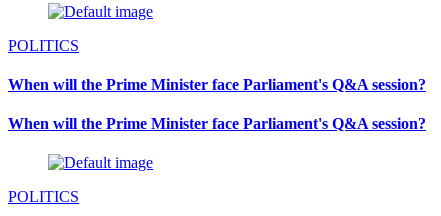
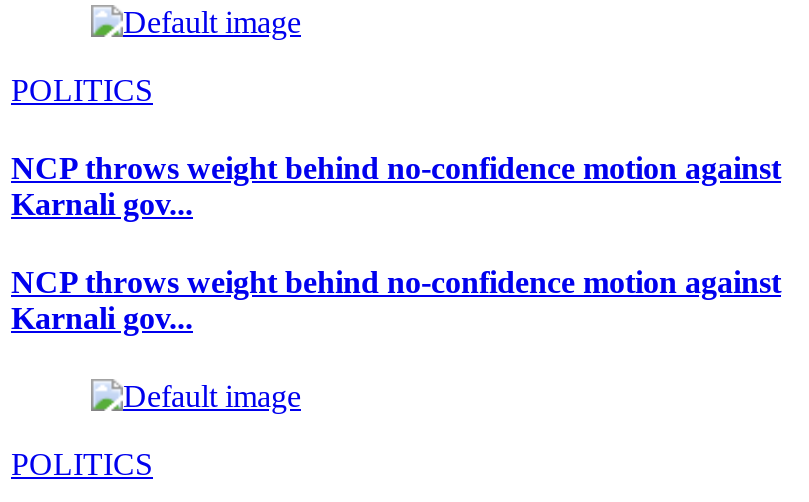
[8,76,426,93] When will the Prime Minister face Parliament's Q&A session? -> [11,151,781,221] NCP throws weight behind no-confidence motion against | Karnali gov...
[8,115,426,132] When will the Prime Minister face Parliament's Q&A session? -> [11,265,781,335] NCP throws weight behind no-confidence motion against | Karnali gov...

